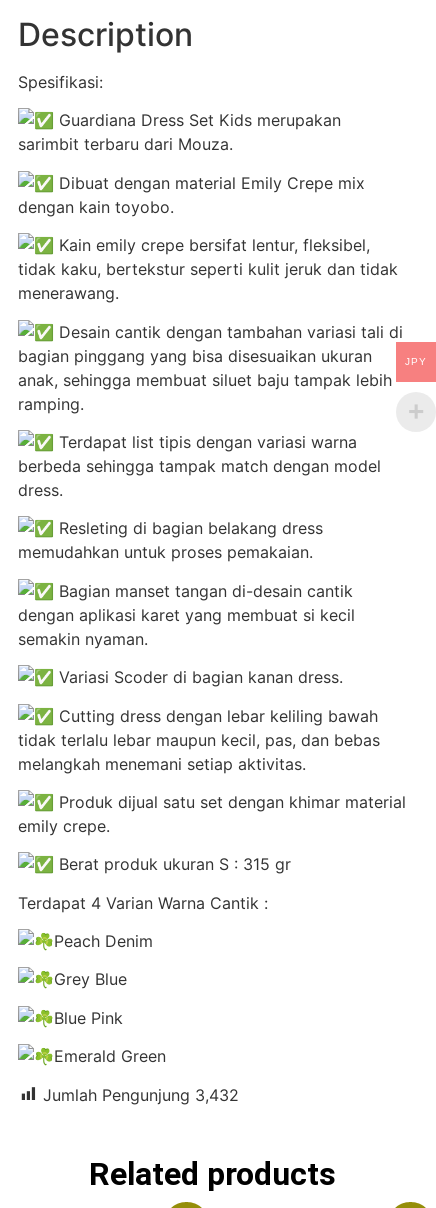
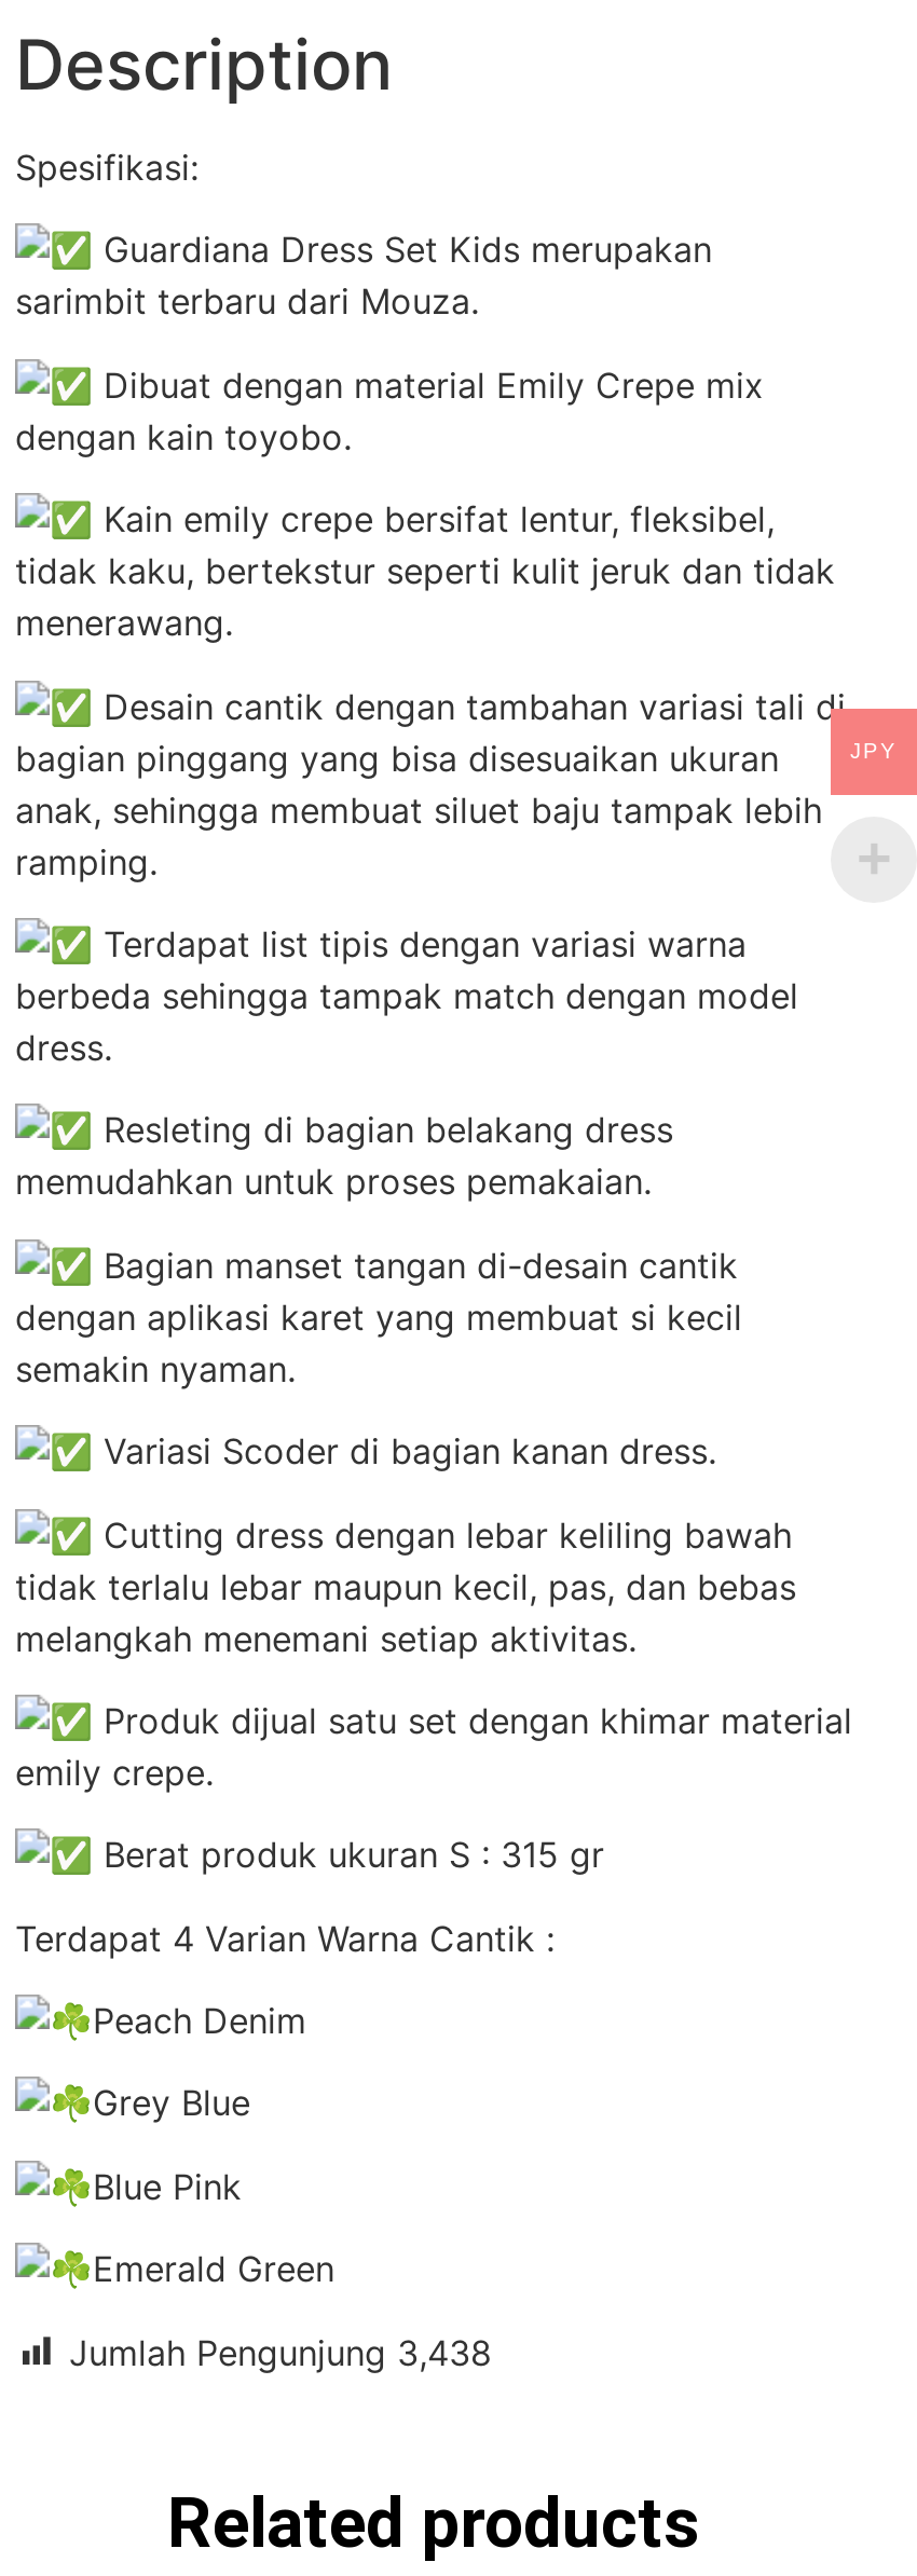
[43,1085,239,1105] Jumlah Pengunjung 3,432 -> [69,2330,492,2373] Jumlah Pengunjung 3,438

